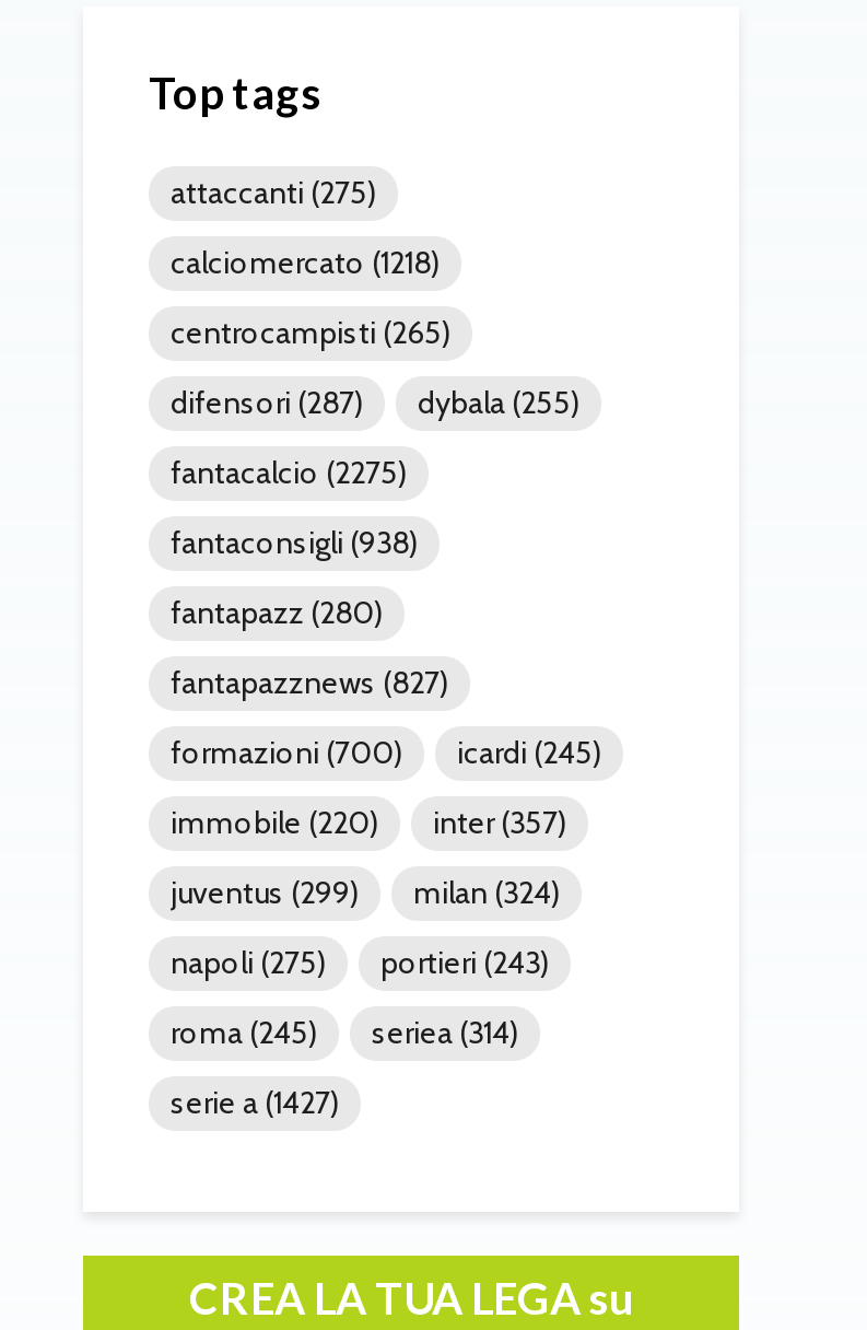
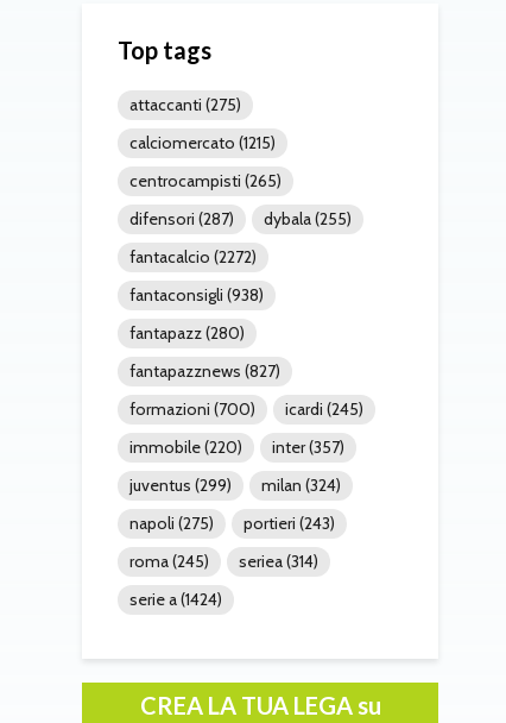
[171,243,440,282] calciomercato (1218) -> [129,132,276,153] calciomercato (1215)
[171,453,407,492] fantacalcio (2275) -> [129,246,257,267] fantacalcio (2272)
[171,1083,339,1122] serie a (1427) -> [129,589,222,610] serie a (1424)

